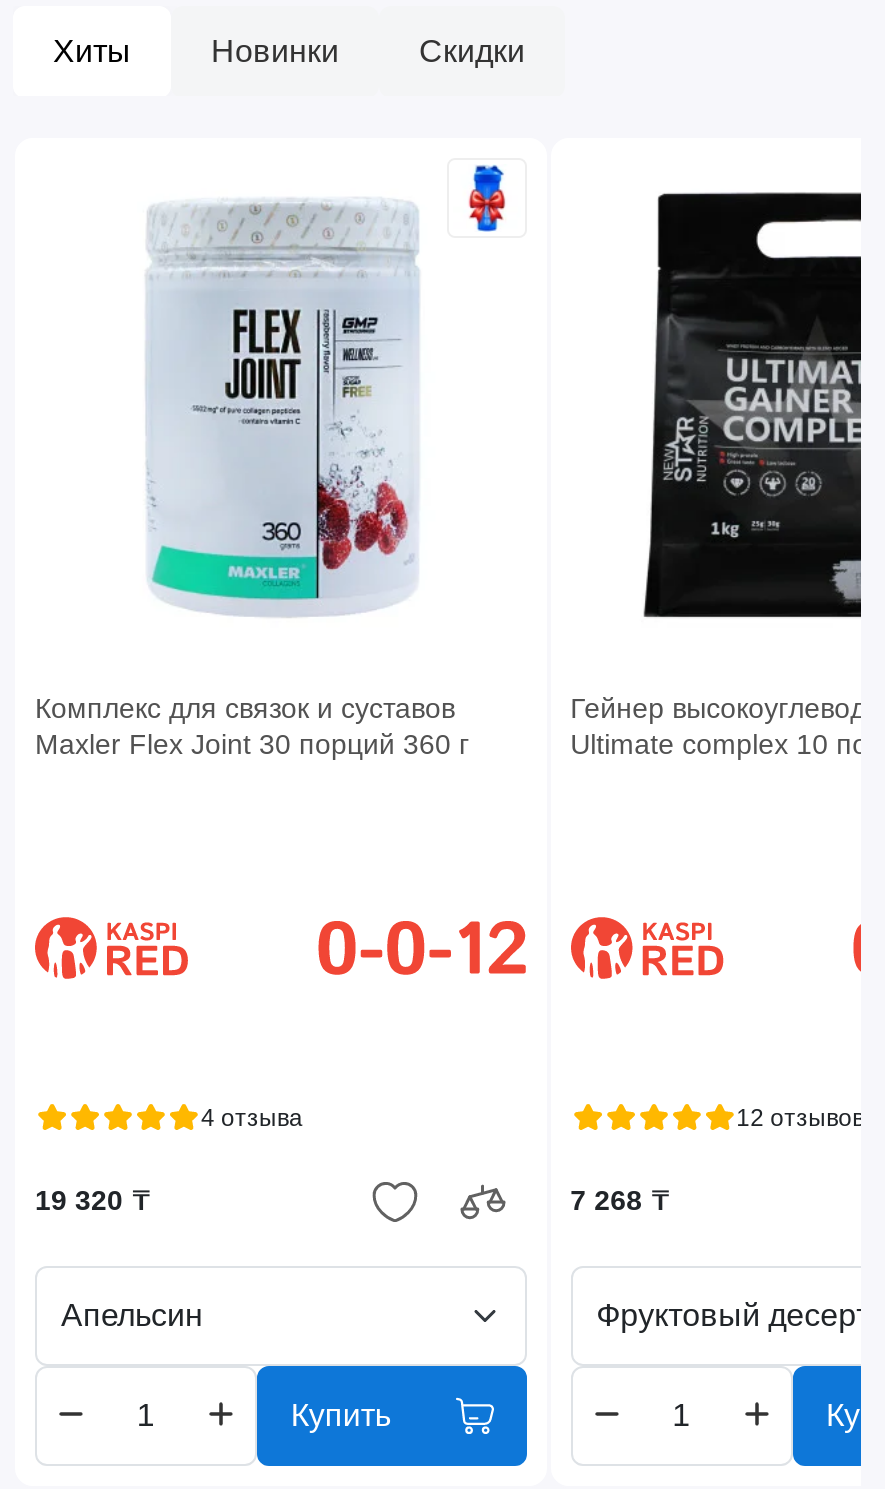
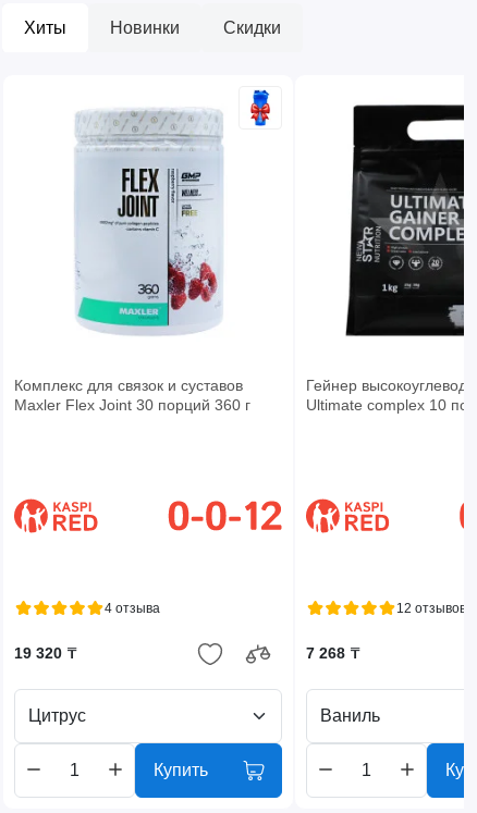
[61,1298,203,1332] Апельсин -> [28,706,86,725] Цитрус
[596,1298,870,1332] Фруктовый десерт -> [320,706,380,725] Ваниль

